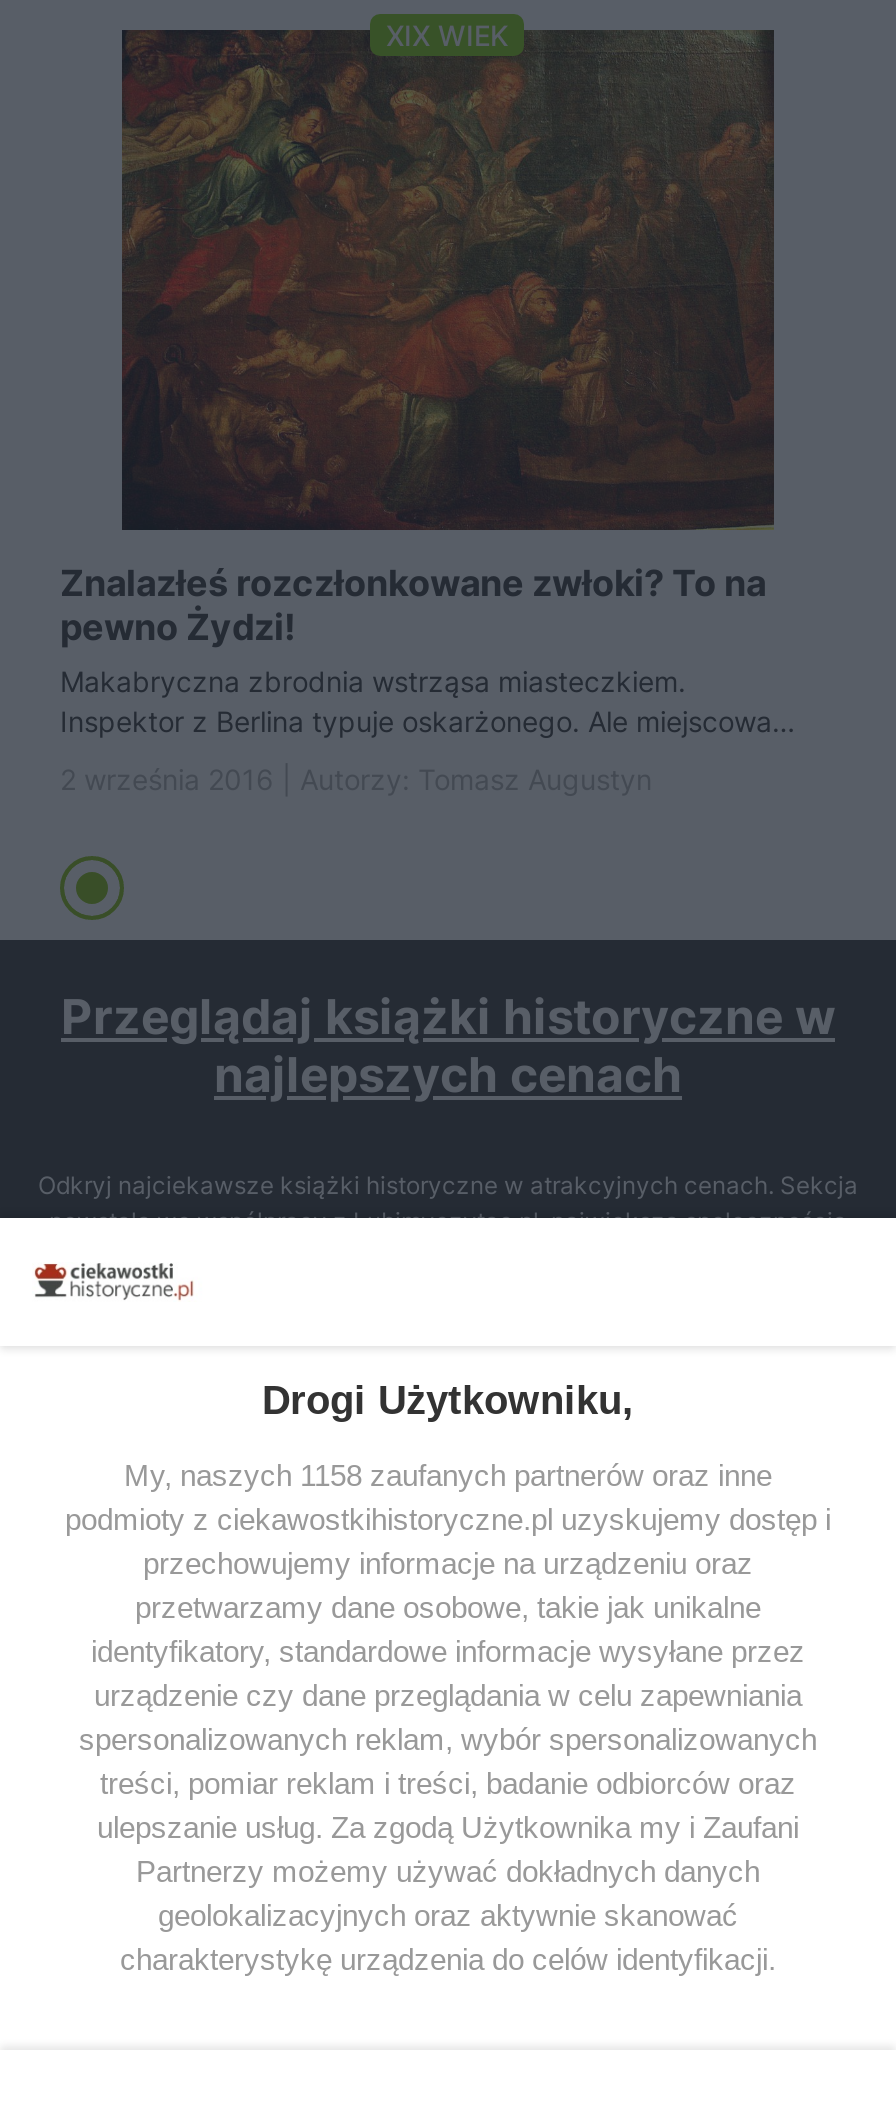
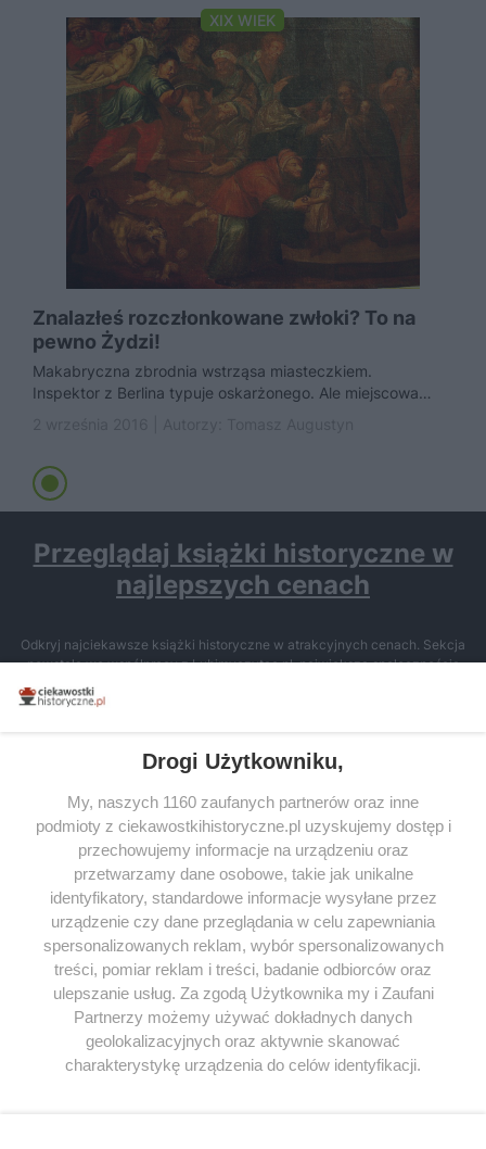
[124,1458,772,1492] My, naszych 1158 zaufanych partnerów oraz inne -> [67,793,419,811] My, naszych 1160 zaufanych partnerów oraz inne

